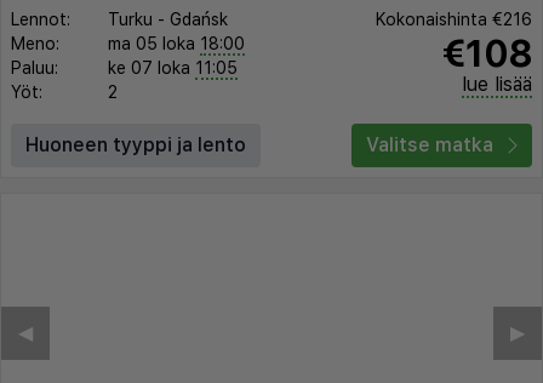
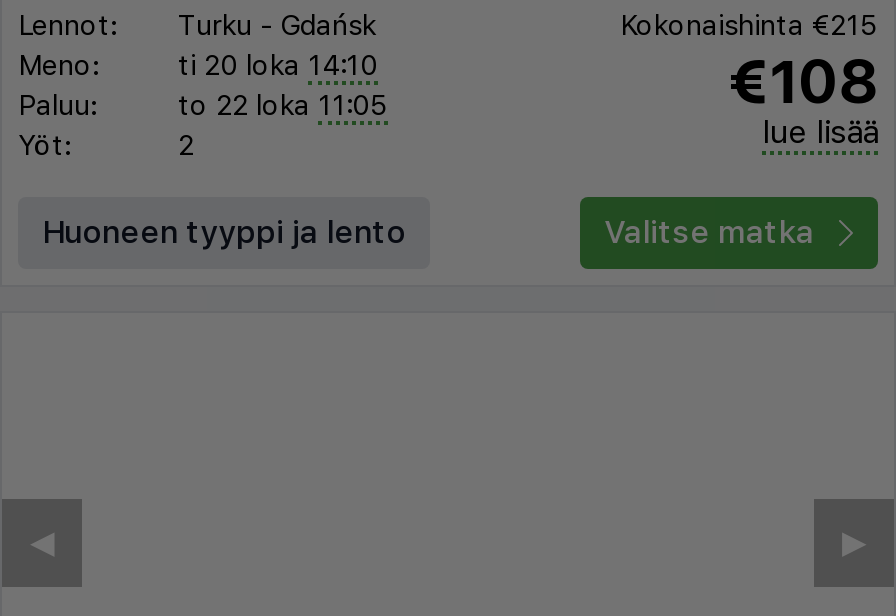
[376,10,532,29] Kokonaishinta €216 -> [620,10,878,42] Kokonaishinta €215
[108,34,245,54] ma 05 loka 18:00 -> [178,50,378,82] ti 20 loka 14:10
[108,59,238,78] ke 07 loka 11:05 -> [178,90,388,122] to 22 loka 11:05

